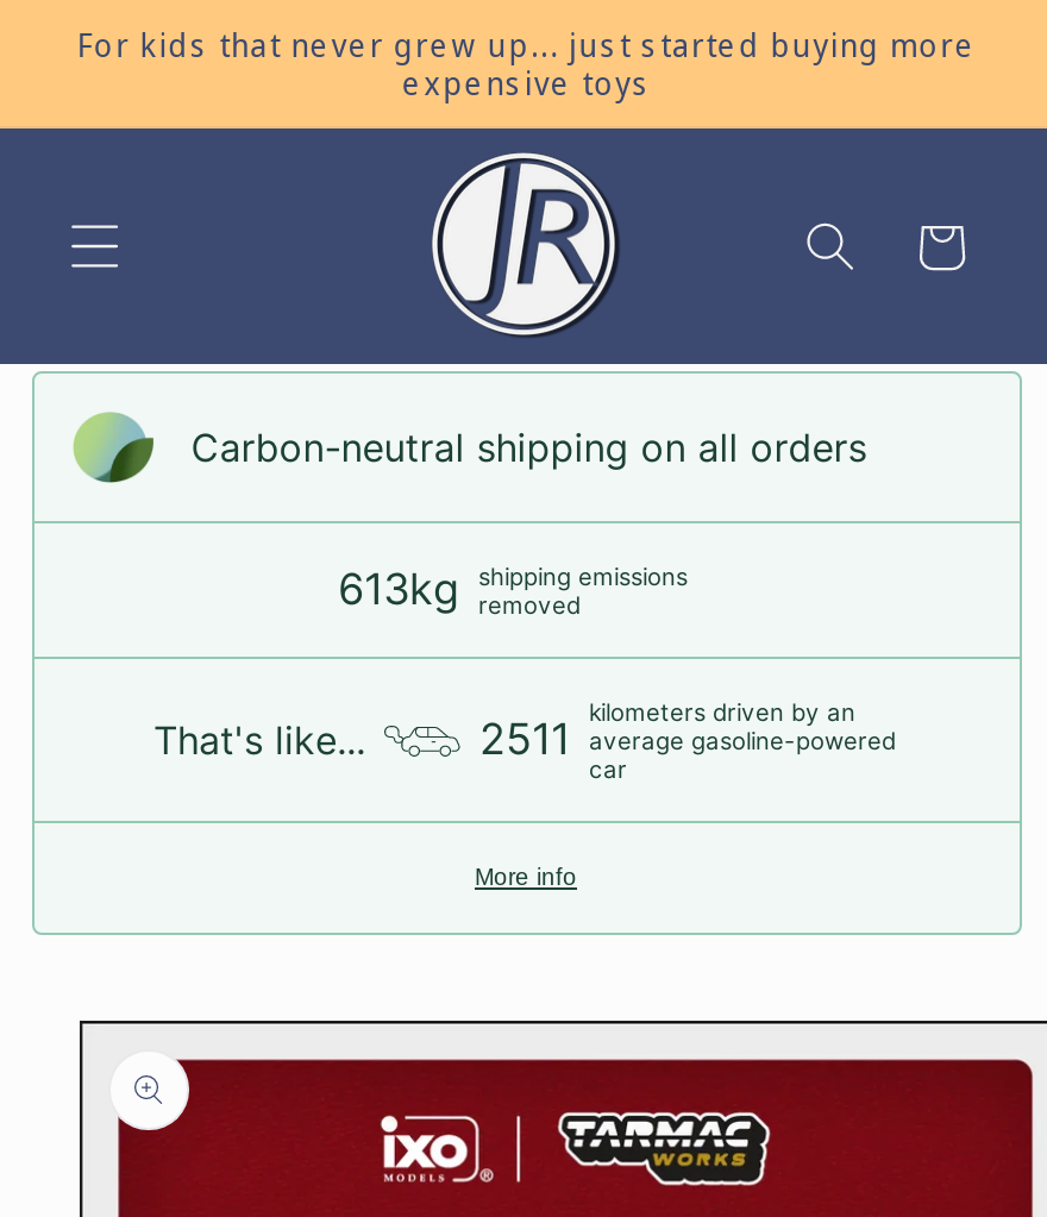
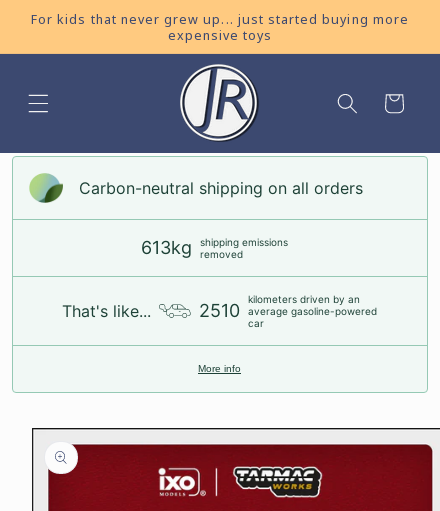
[479,714,896,764] 2511 average gasoline-powered -> [198,300,376,321] 2510 average gasoline-powered

